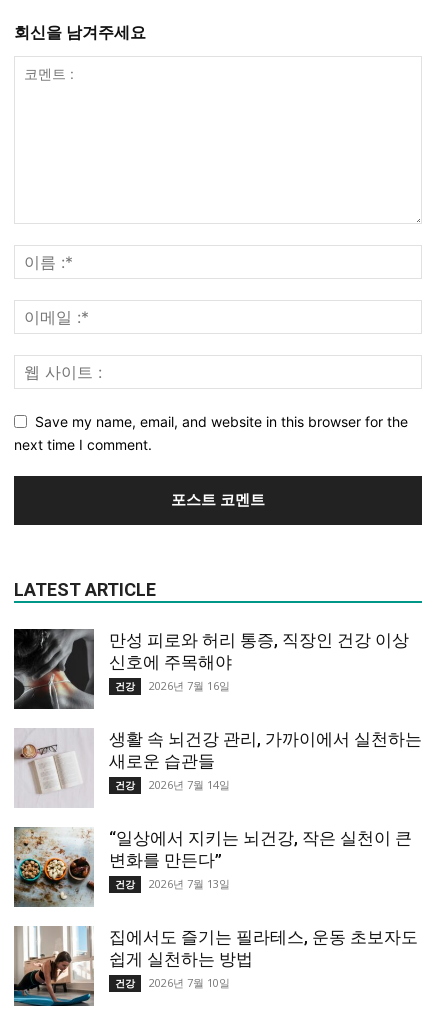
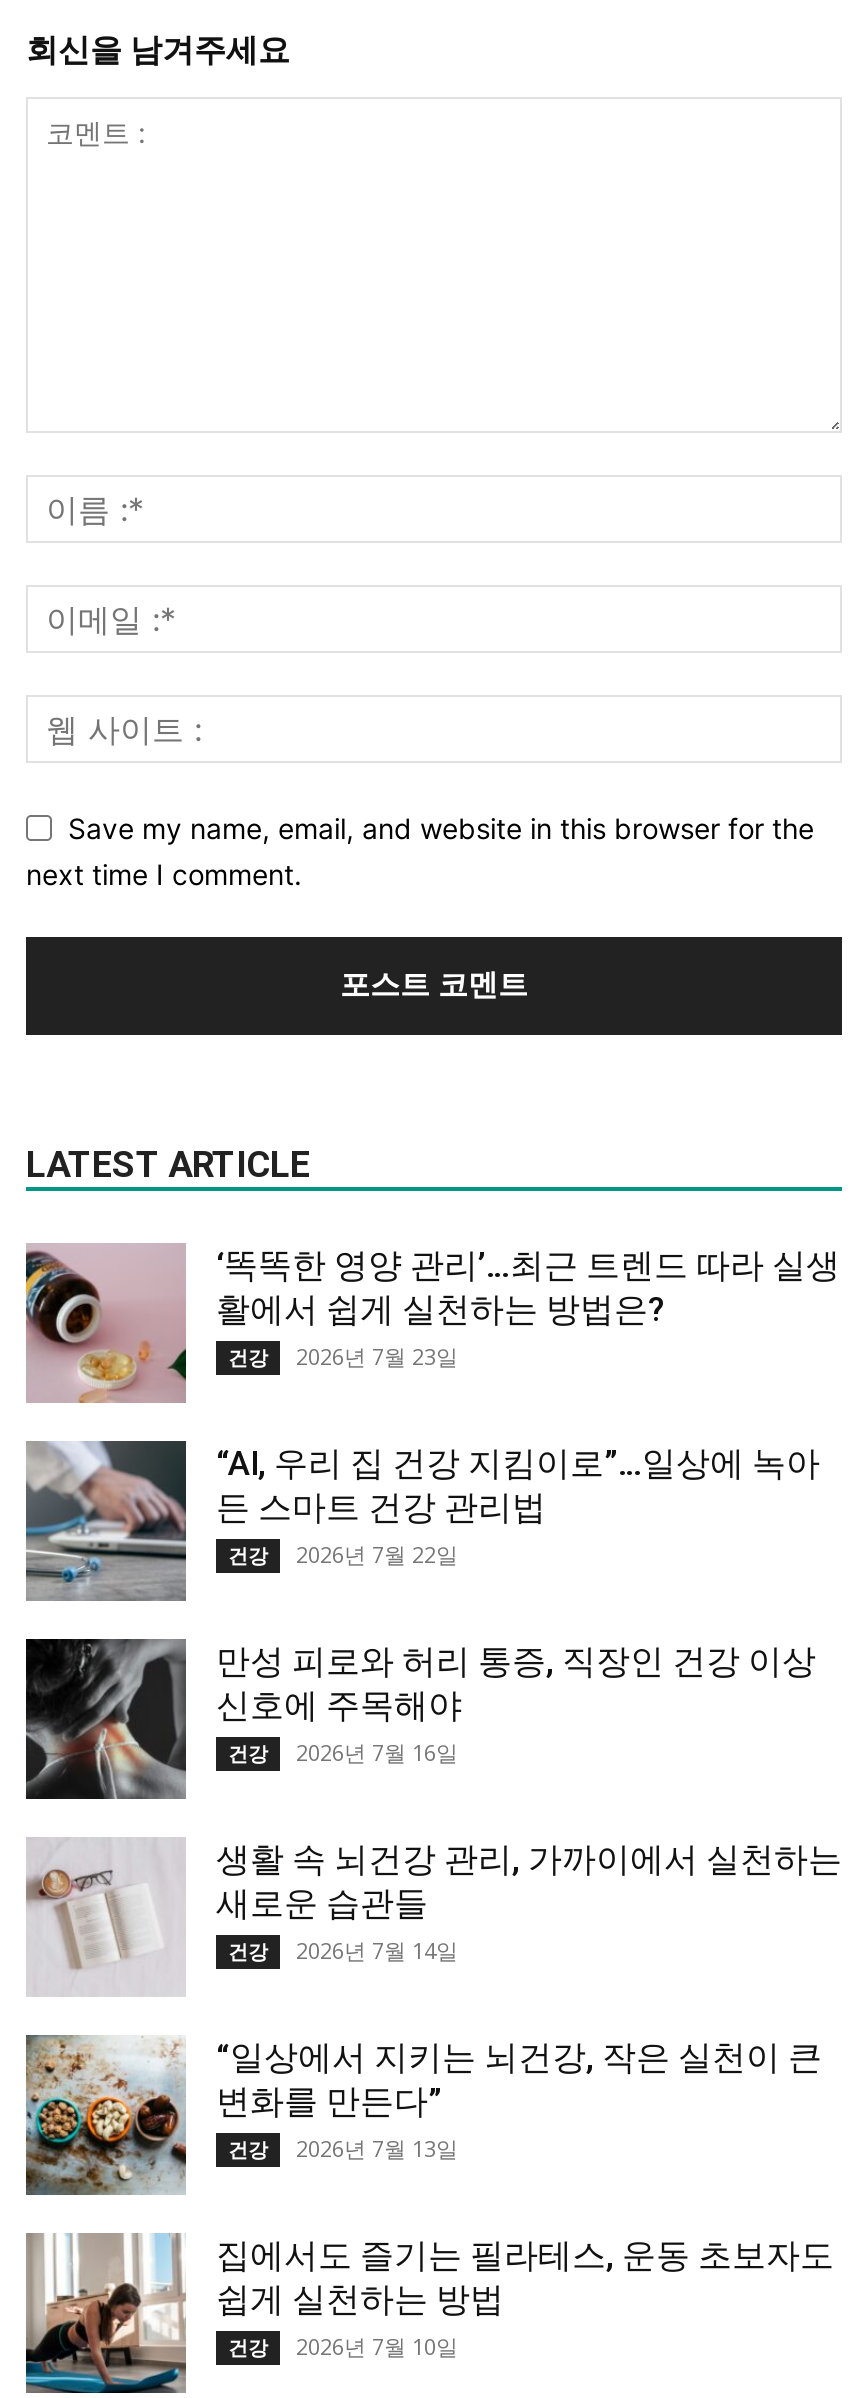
none -> [24,1243,840,1569] [image] | ‘똑똑한 영양 관리’…최근 트렌드 따라 실생 | 활에서 쉽게 실천하는 방법은? | 건강 | 2026년 7월 23일 | “AI, 우리 집 건강 지킴이로”…일상에 녹아 | 든 스마트 건강 관리법 | 건강 | 2026년 7월 22일
none -> [24,1439,188,1601] [image]

